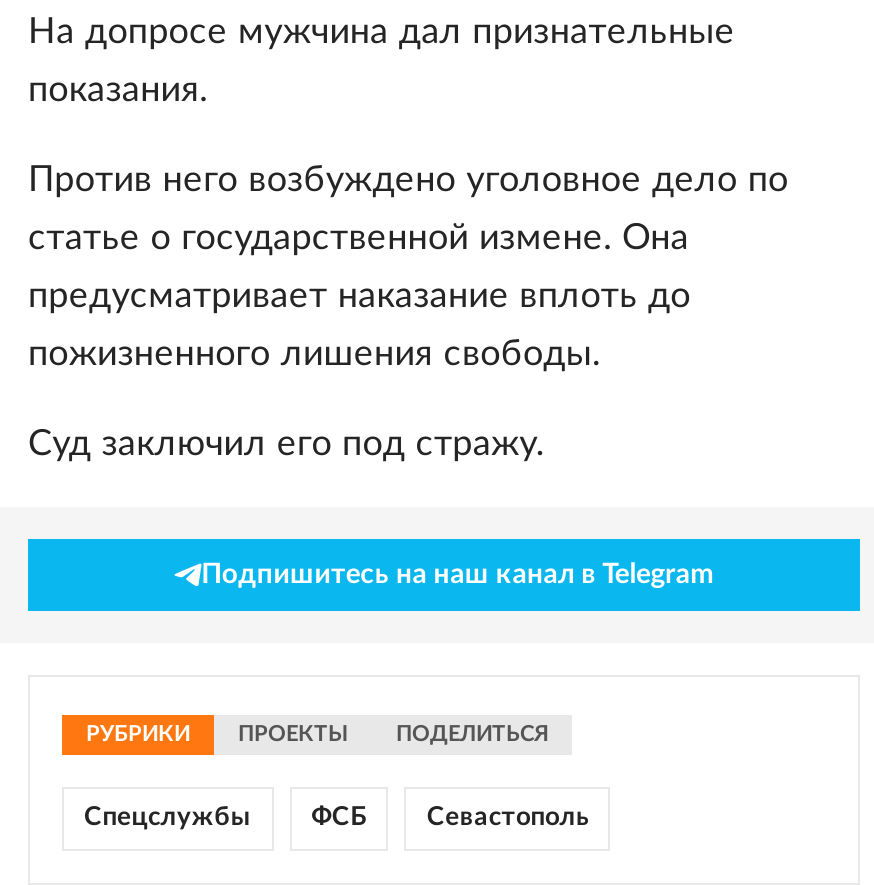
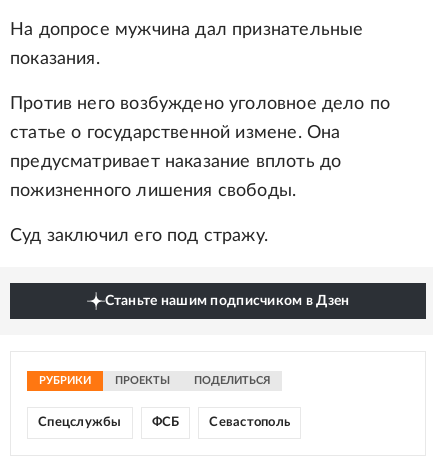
[201,561,715,589] Подпишитесь на наш канал в Telegram -> [104,294,349,308] Станьте нашим подписчиком в Дзен

